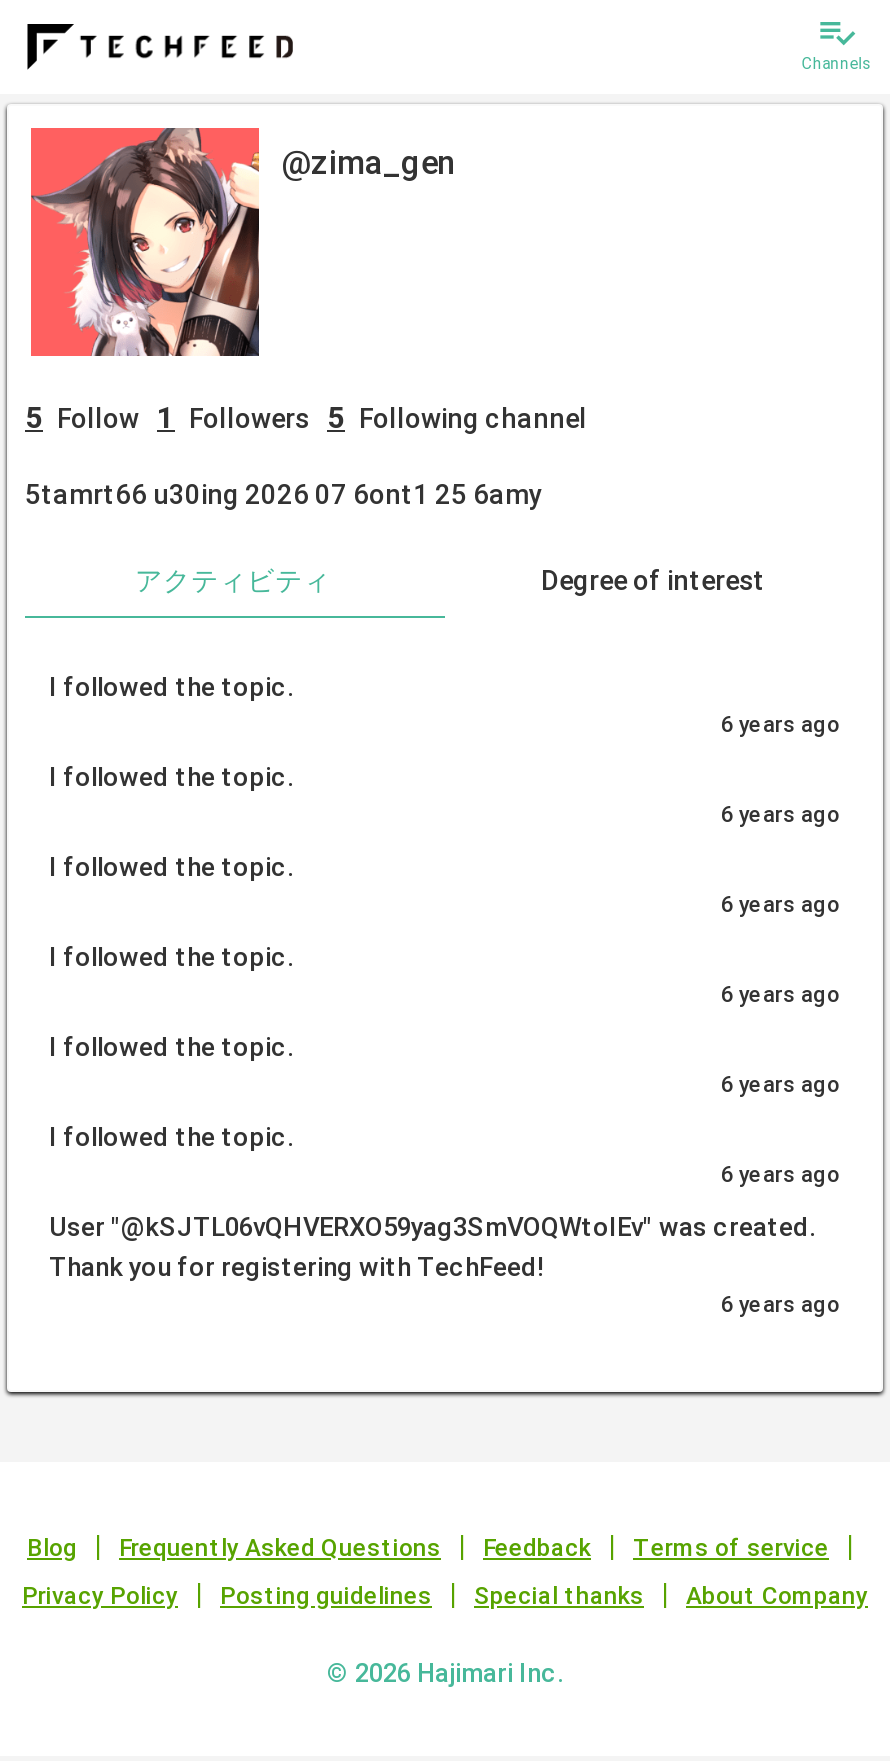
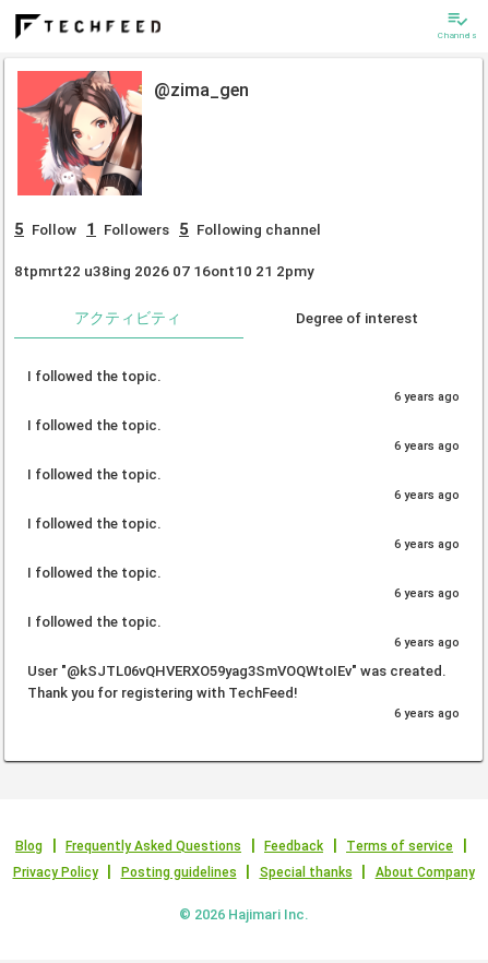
[25,478,543,510] 5tamrt66 u30ing 2026 07 6ont1 25 6amy -> [14,262,314,280] 8tpmrt22 u38ing 2026 07 16ont10 21 2pmy

